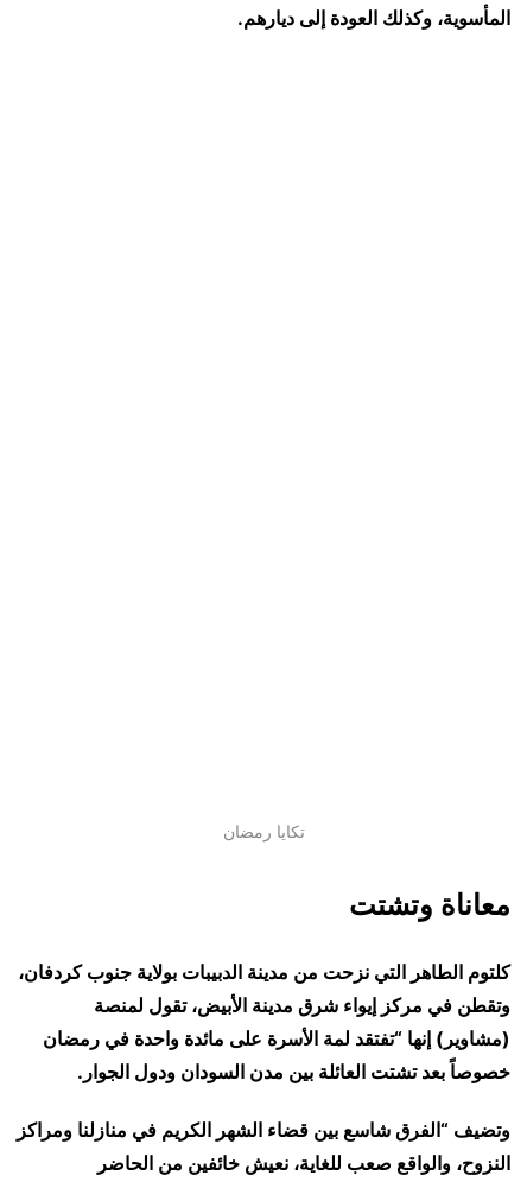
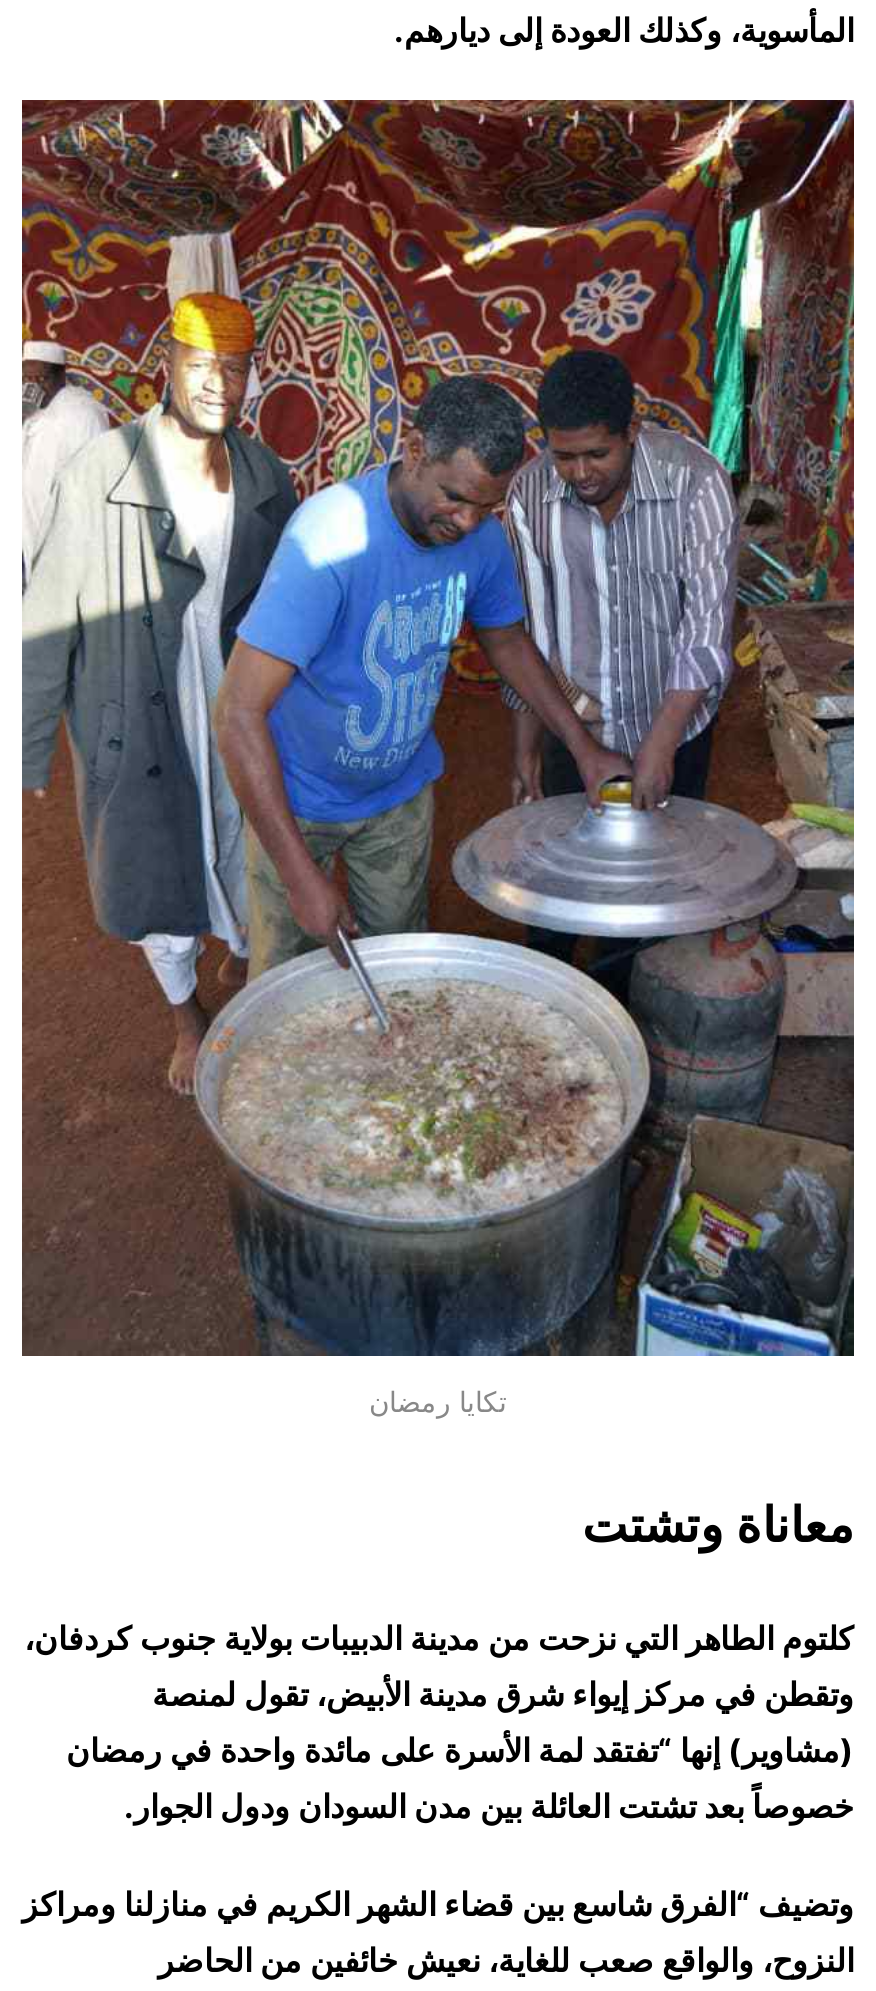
none -> [20,98,856,1358] [image]

